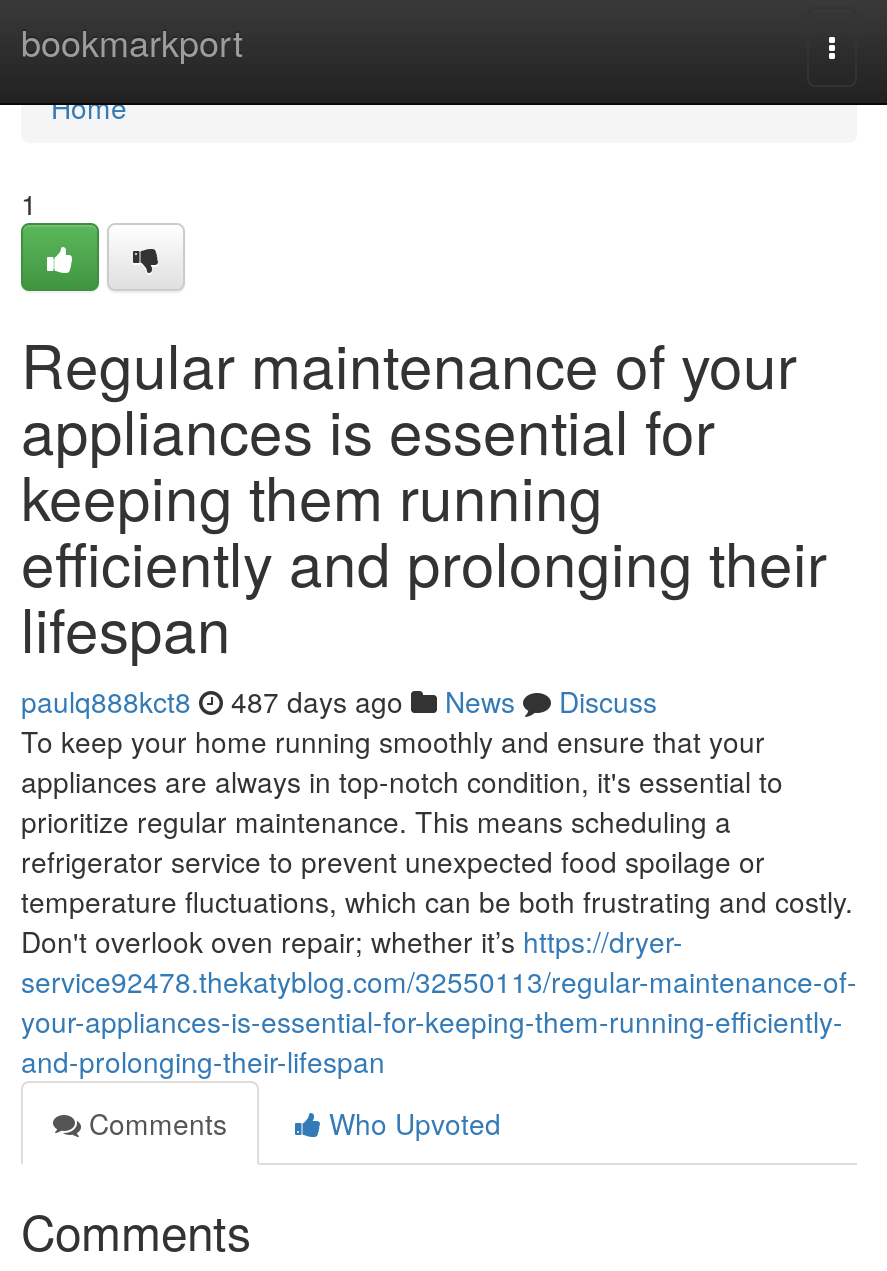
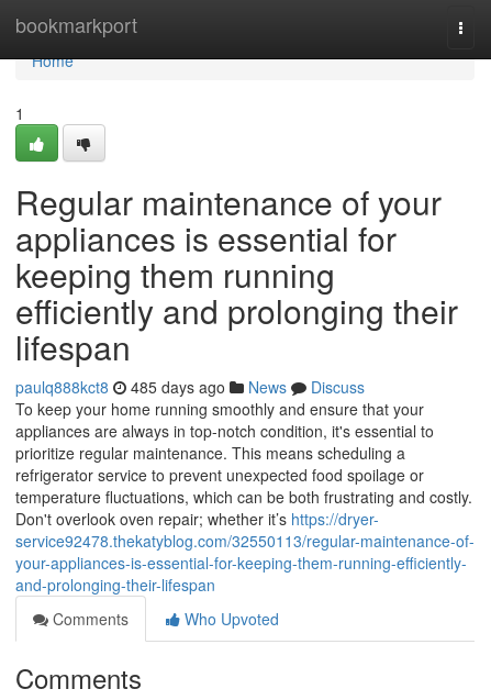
[21,681,657,721] paulq888kct8 487 days ago News Discuss -> [15,376,365,398] paulq888kct8 485 days ago News Discuss

